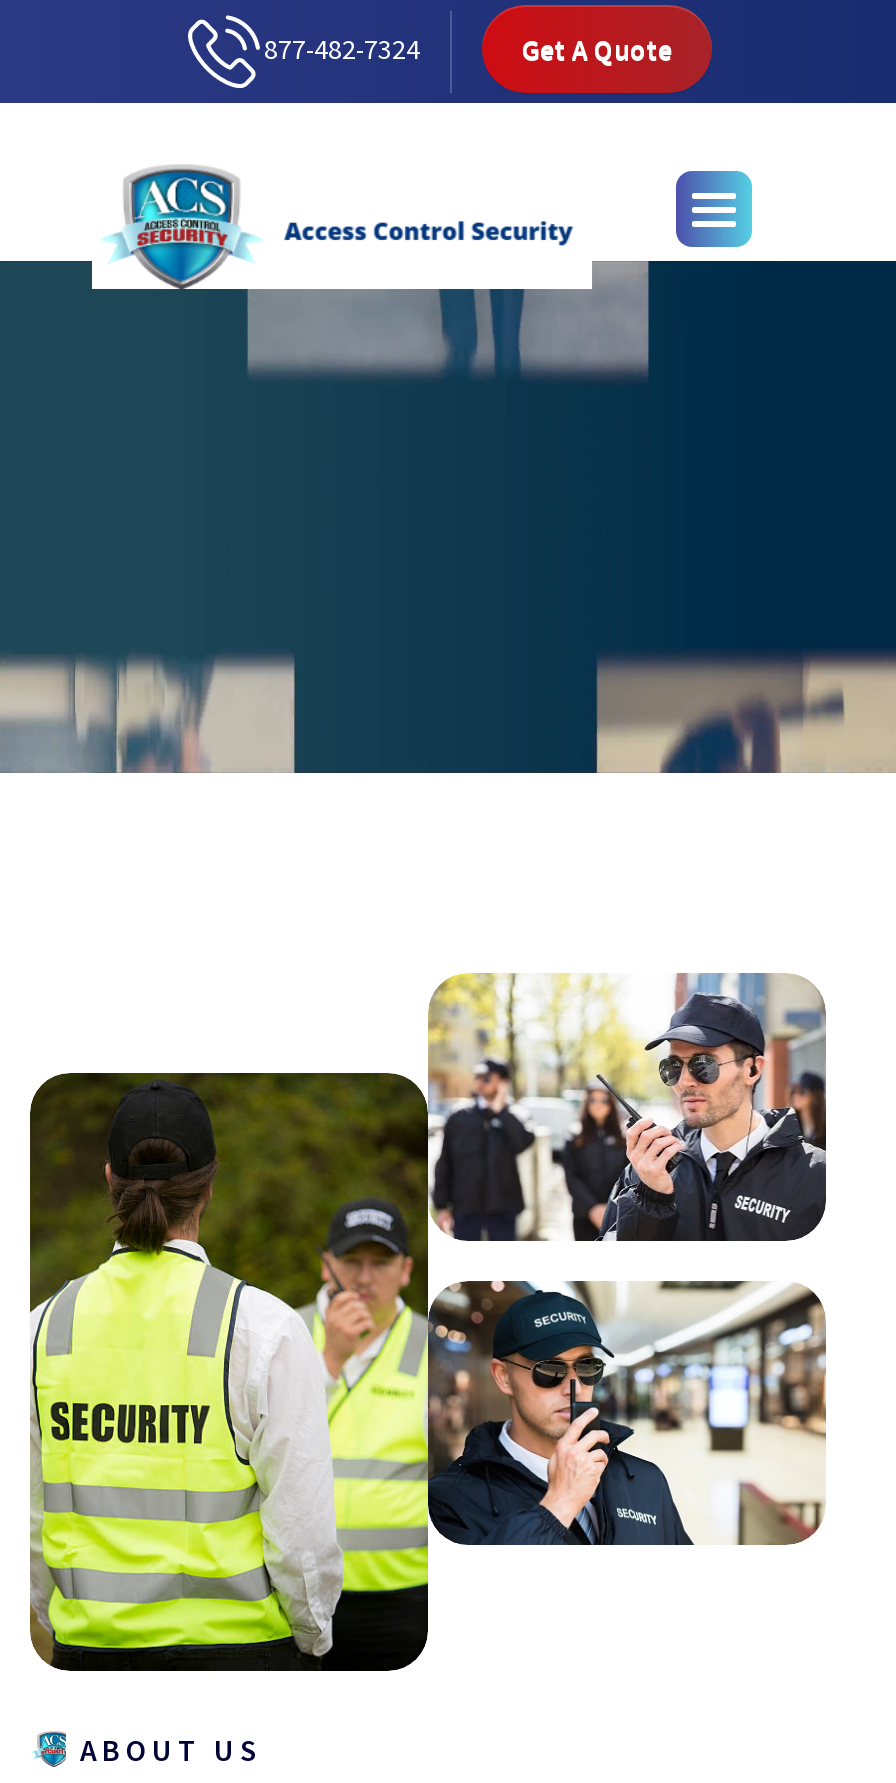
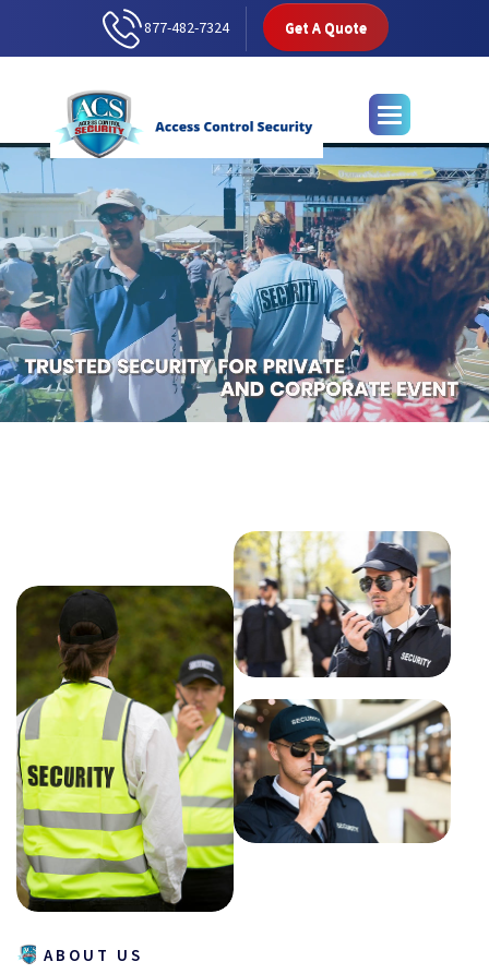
[6,261,890,775] [image] -> [3,143,486,423] [image]

